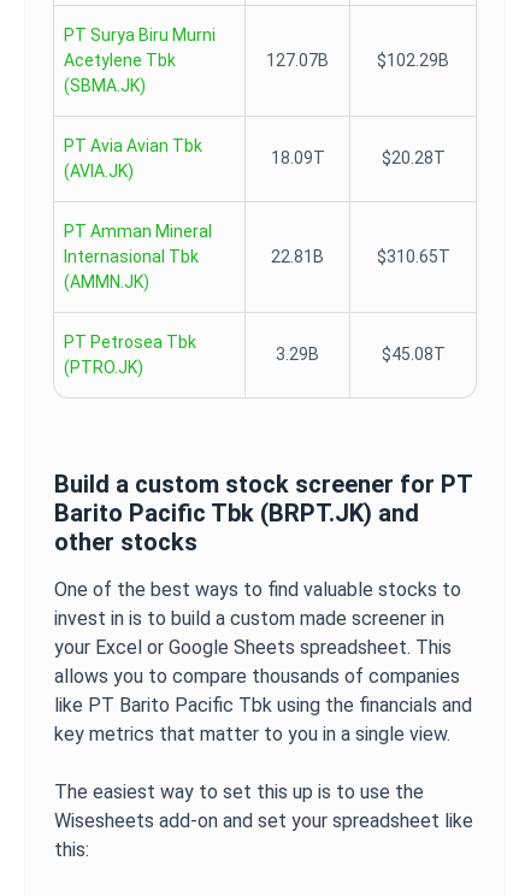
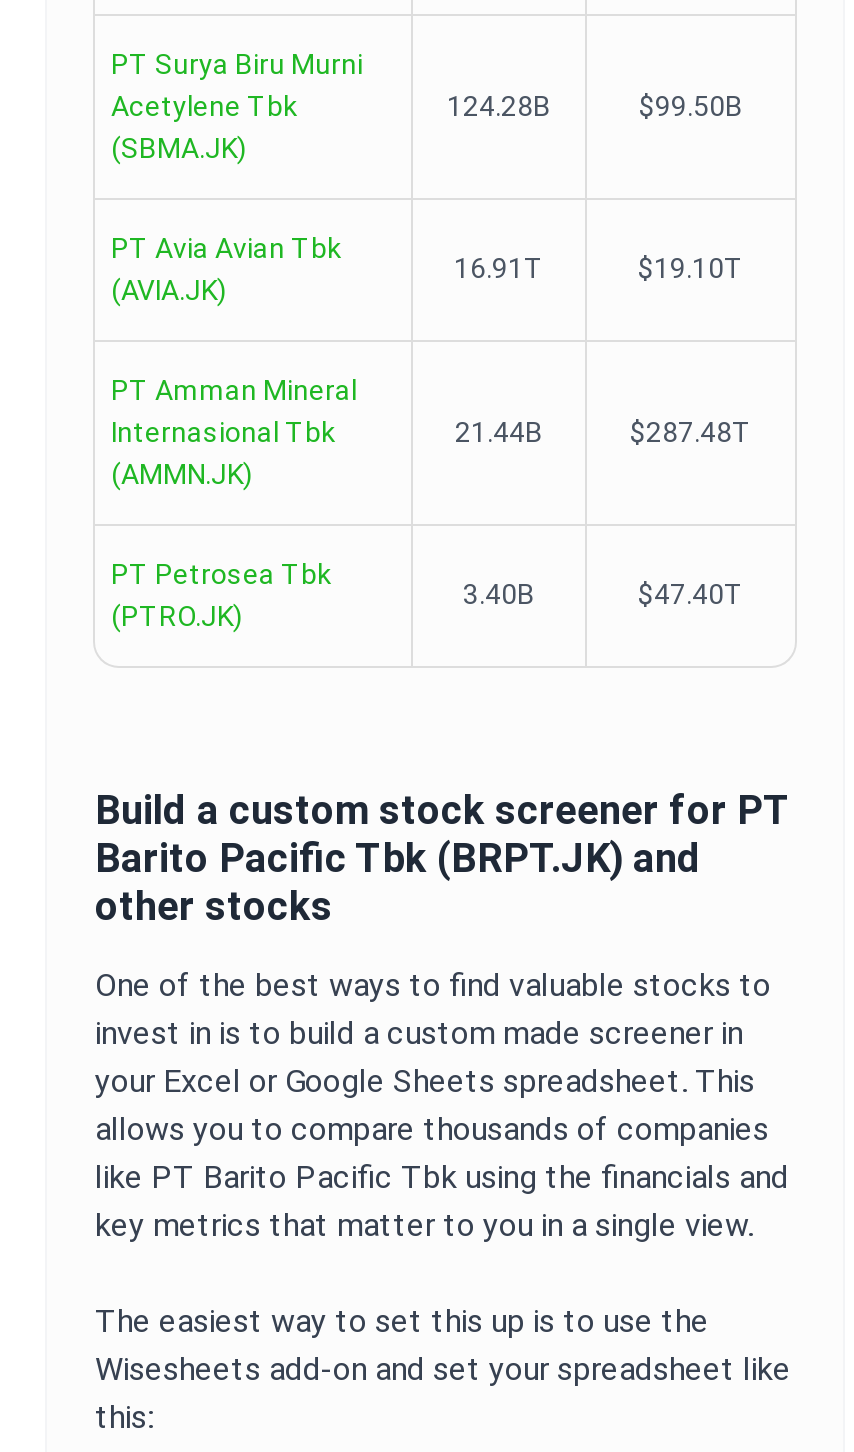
[266,51,449,70] 127.07B | $102.29B -> [447,90,743,122] 124.28B | $99.50B
[270,148,445,167] 18.09T | $20.28T -> [454,252,744,284] 16.91T | $19.10T
[271,247,450,266] 22.81B | $310.65T -> [455,416,752,448] 21.44B | $287.48T
[276,344,445,364] 3.29B | $45.08T -> [463,578,744,610] 3.40B | $47.40T

